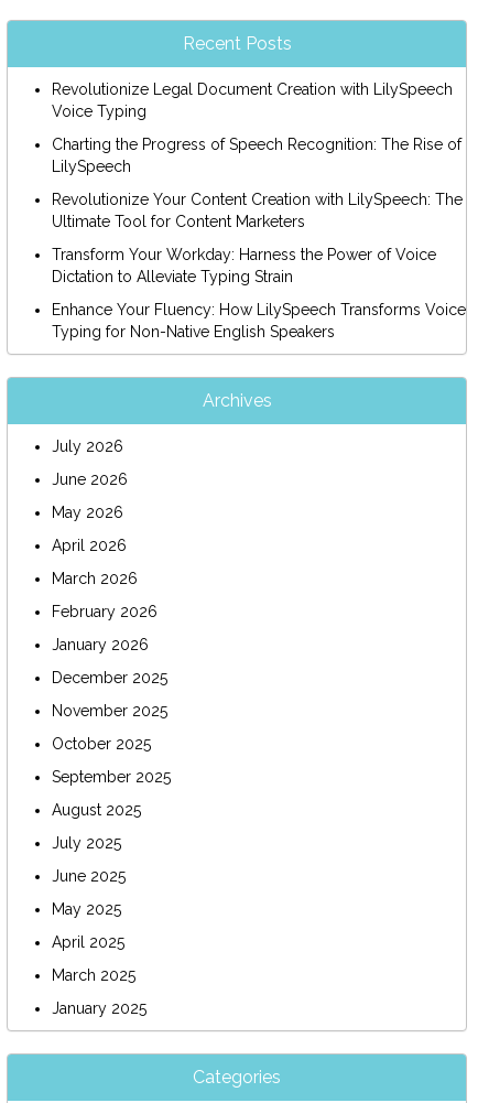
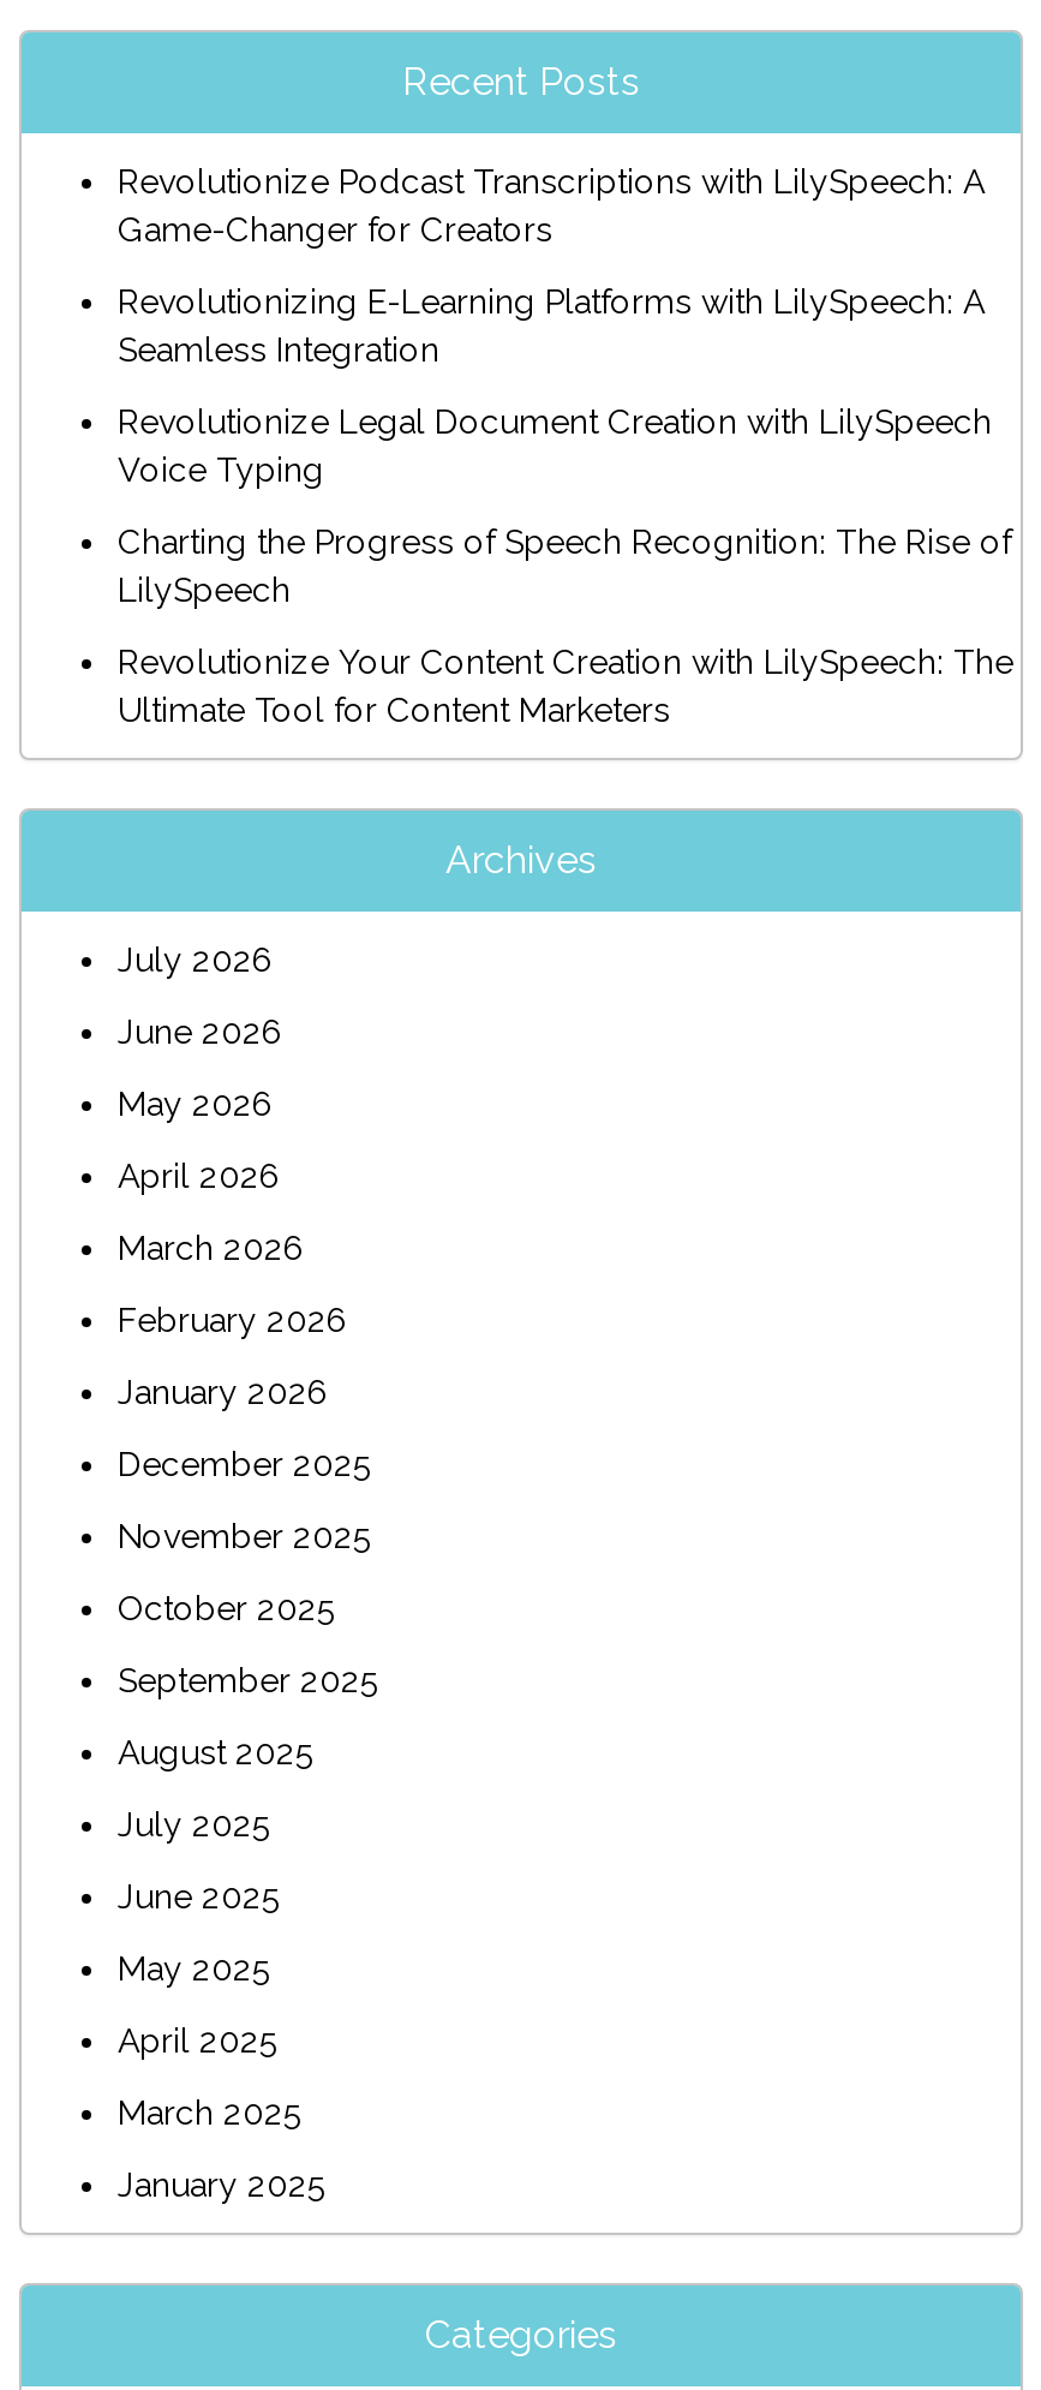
none -> [118,162,985,369] Revolutionize Podcast Transcriptions with LilySpeech: A | Game-Changer for Creators | Revolutionizing E-Learning Platforms with LilySpeech: A | Seamless Integration
moved [52,80,463,230] -> [118,402,1013,729]: Revolutionize Legal Document Creation with LilySpeech | Voice Typing | Charting the Progress of Speech Recognition: The Rise of | LilySpeech | Revolutionize Your Content Creation with LilySpeech: The | Ultimate Tool for Content Marketers
[52,246,466,340] Transform Your Workday: Harness the Power of Voice | Dictation to Alleviate Typing Strain | Enhance Your Fluency: How LilySpeech Transforms Voice | Typing for Non-Native English Speakers -> none

